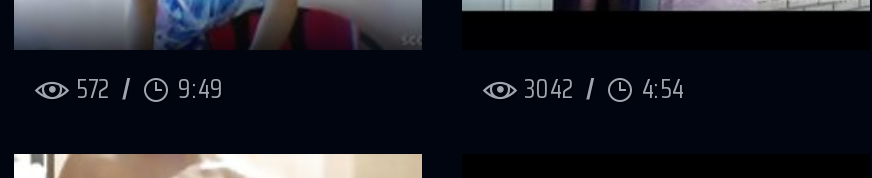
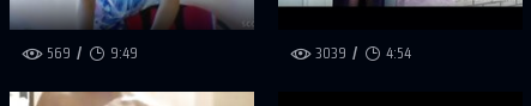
[76,68,224,110] 572 9:49 -> [47,40,138,66] 569 9:49
[524,68,684,110] 3042 4:54 -> [315,40,411,66] 3039 4:54

